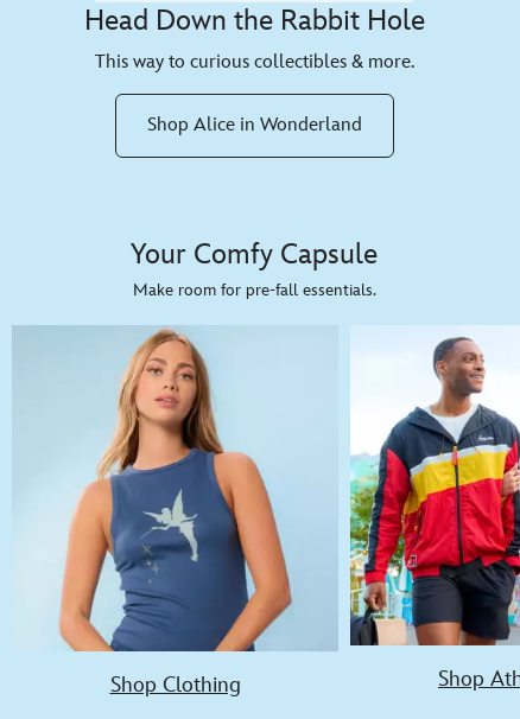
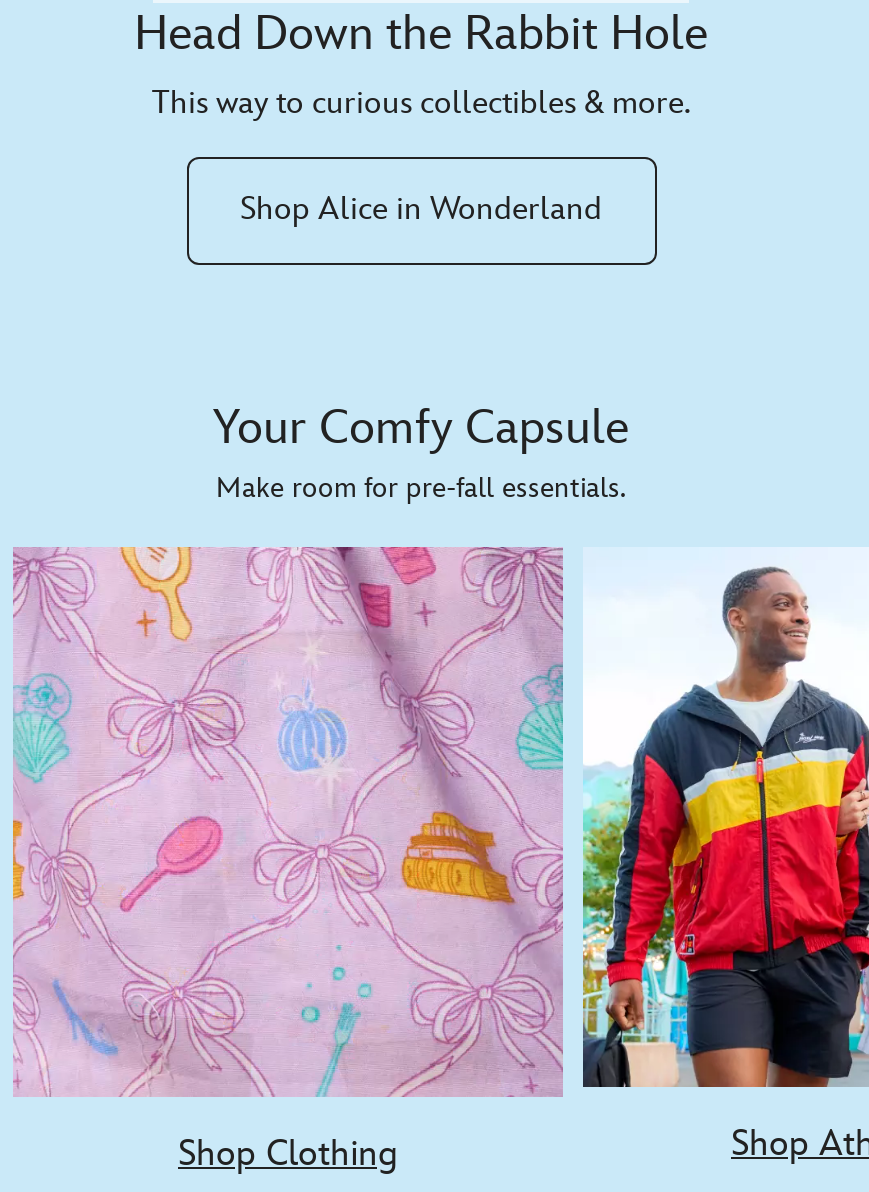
[12,325,338,653] [image] -> [11,544,565,1098] [image]

